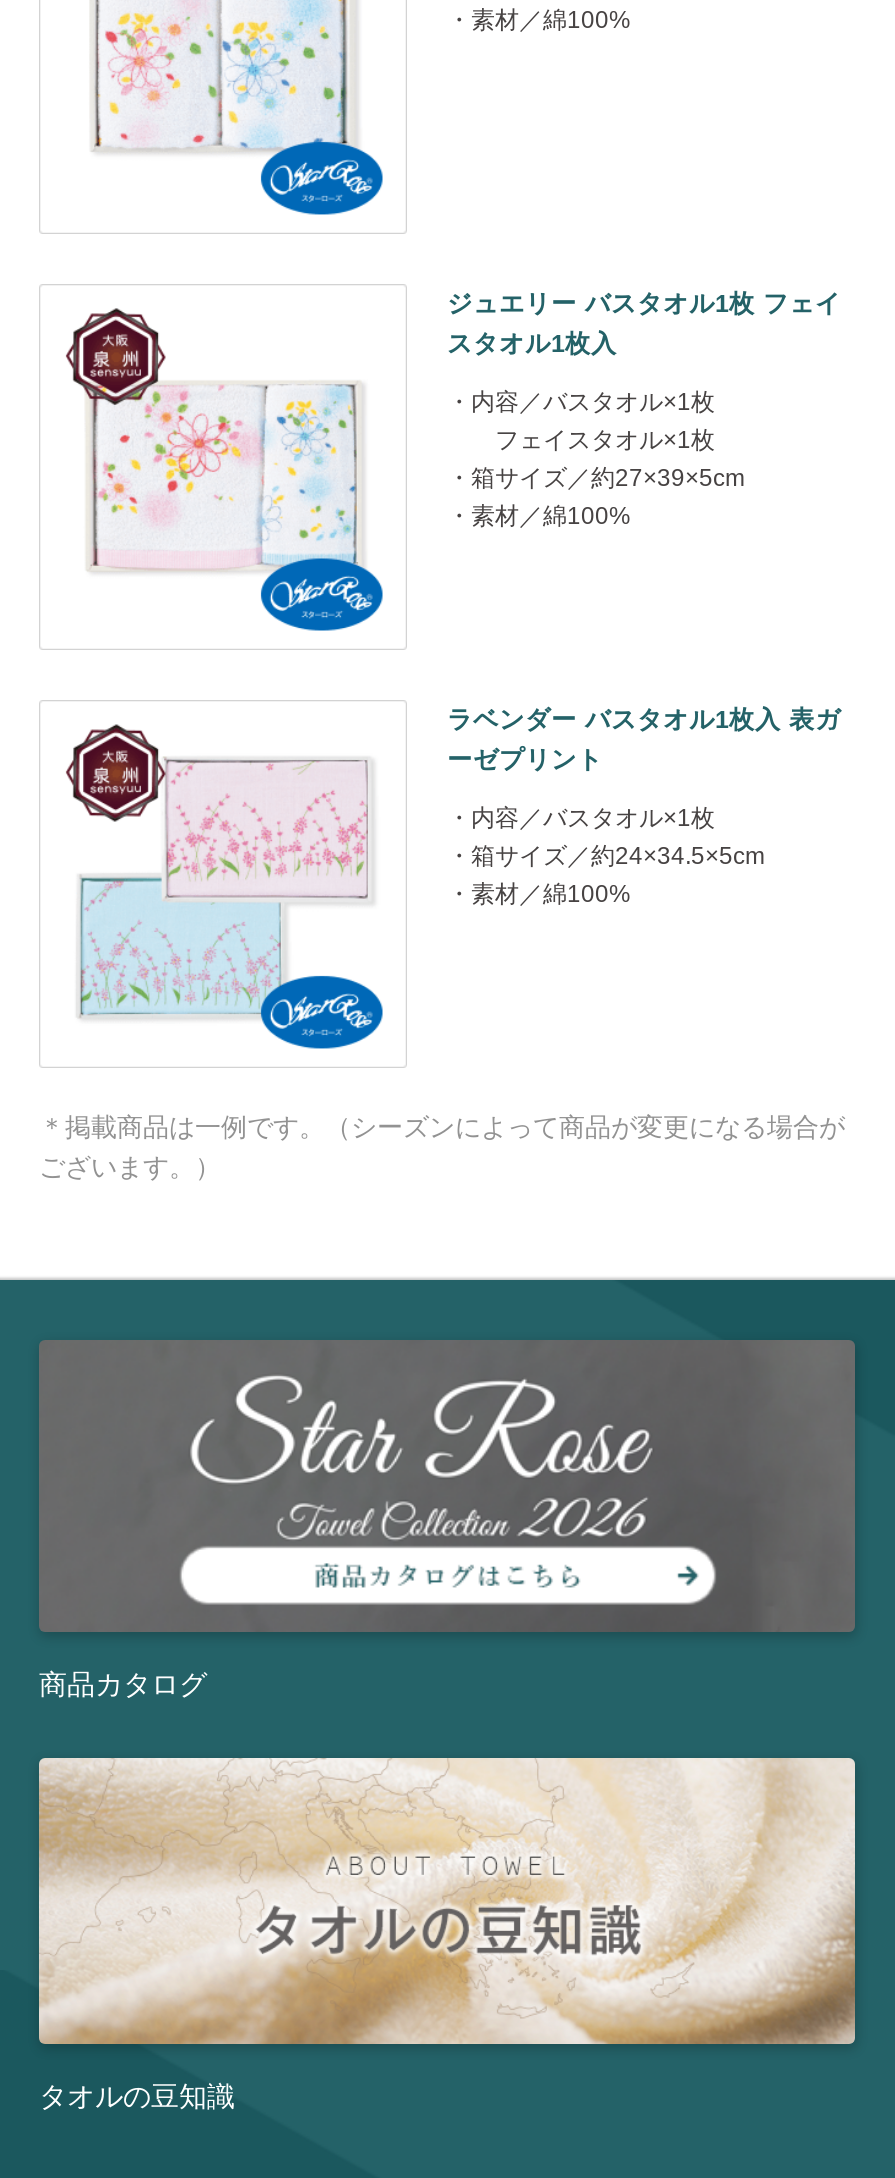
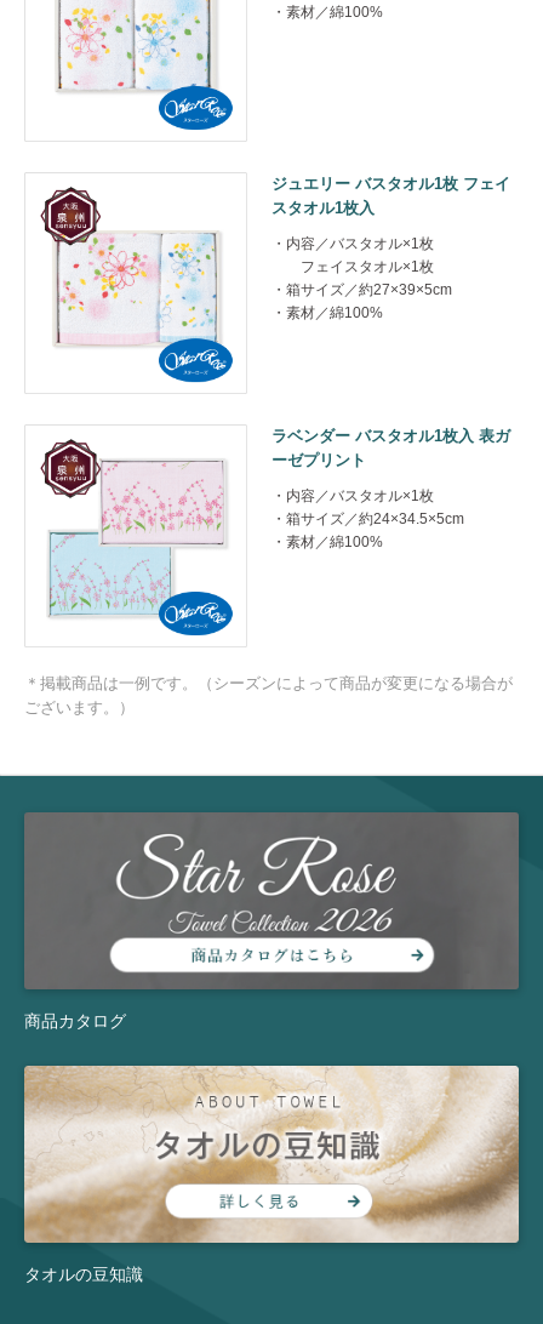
[37,1758,855,2046] [image] -> [23,1066,520,1244] [image]

